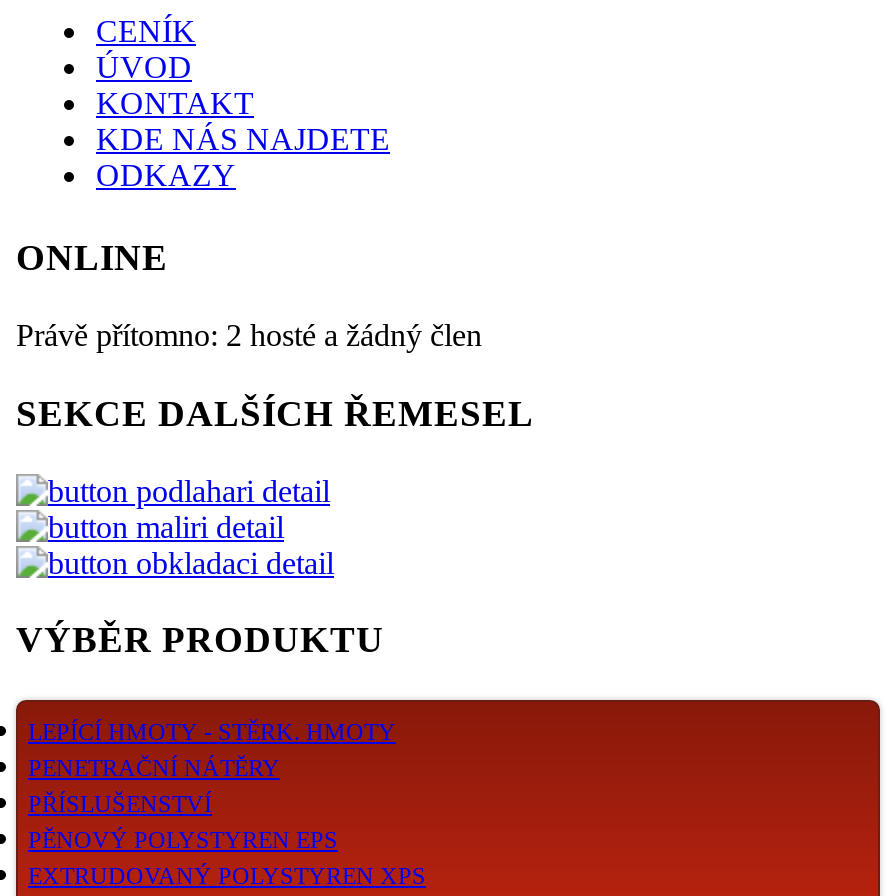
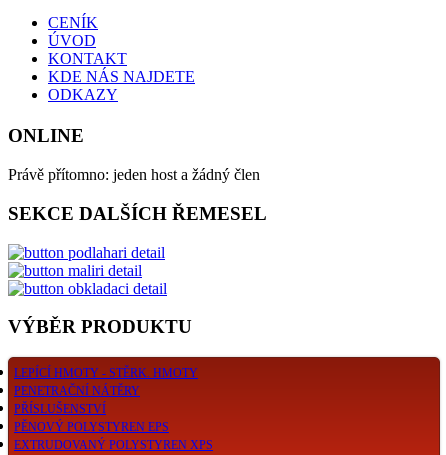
[16,318,482,352] Právě přítomno: 2 hosté a žádný člen -> [8,166,260,183] Právě přítomno: jeden host a žádný člen

